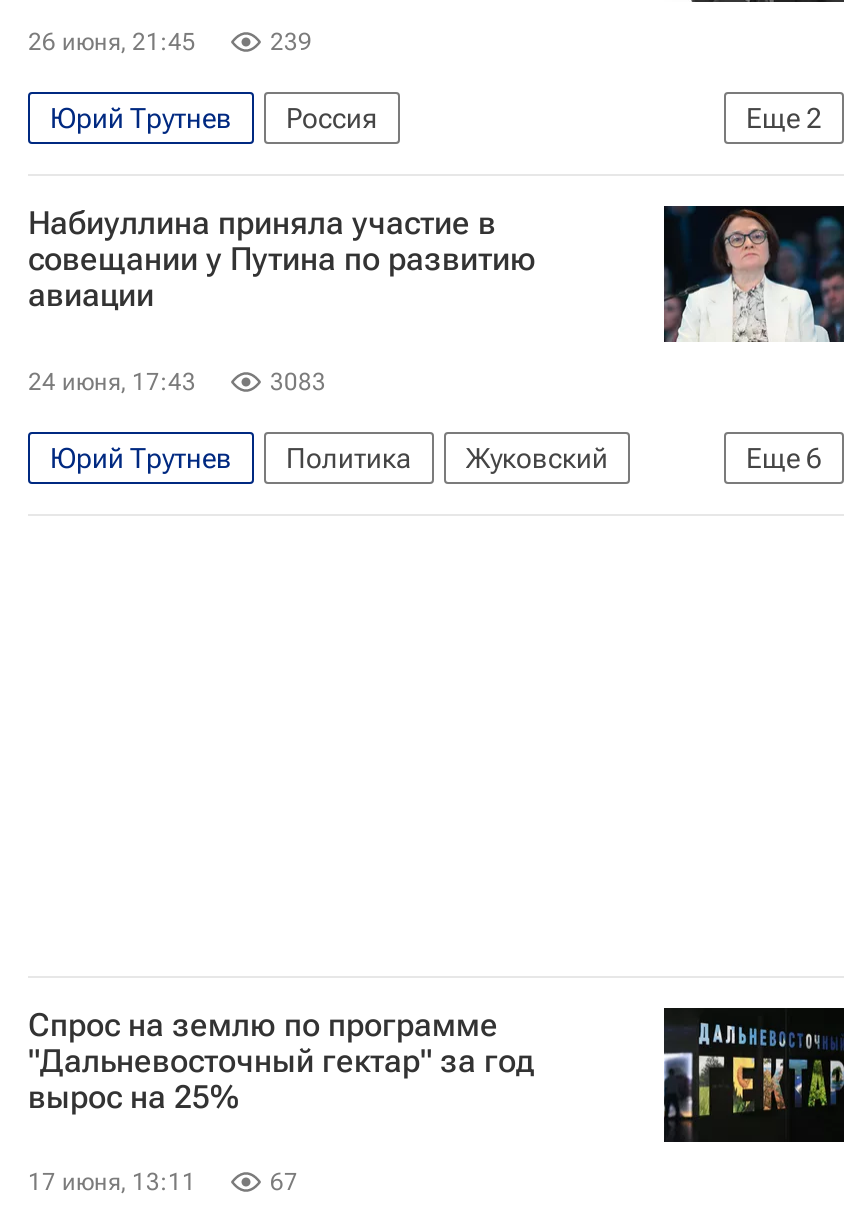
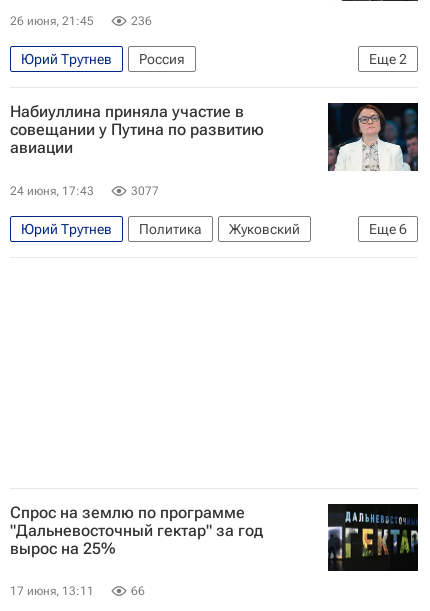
[270,28,312,56] 239 -> [131,14,152,28] 236
[270,367,326,395] 3083 -> [131,183,159,197] 3077
[270,1168,298,1196] 67 -> [131,584,145,598] 66

